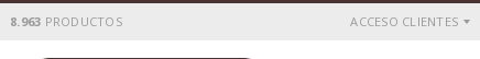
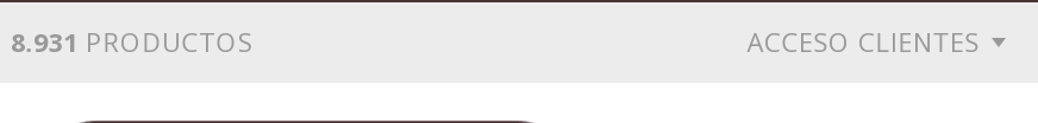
[10,13,122,29] 8.963 PRODUCTOS -> [11,24,253,59] 8.931 PRODUCTOS

